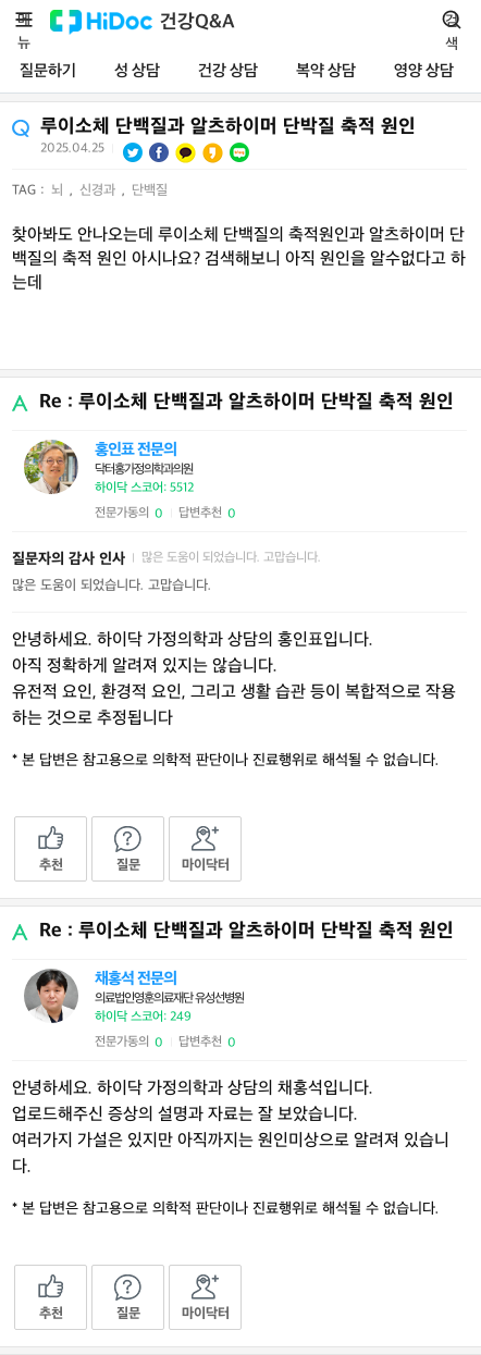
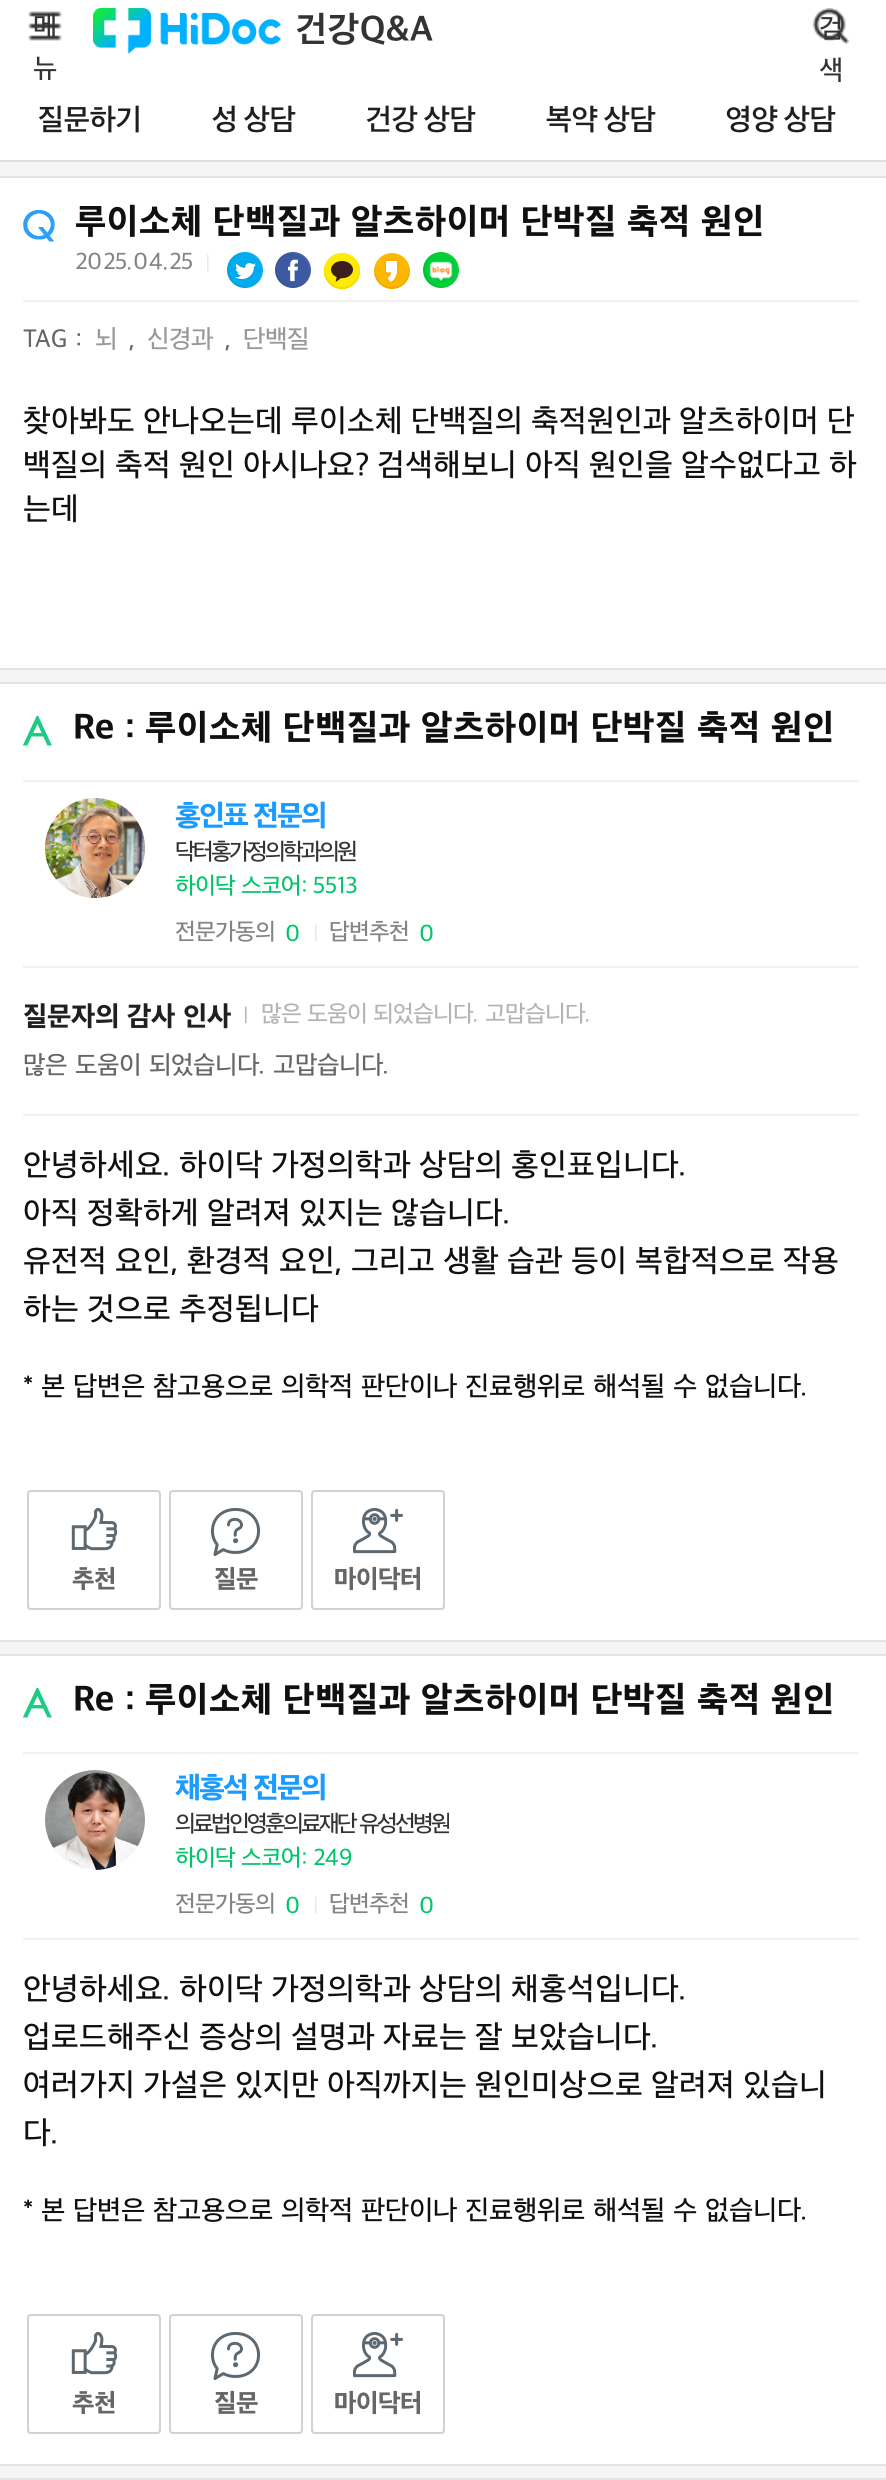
[95,480,194,496] 하이닥 스코어: 5512 -> [175,872,357,902] 하이닥 스코어: 5513

